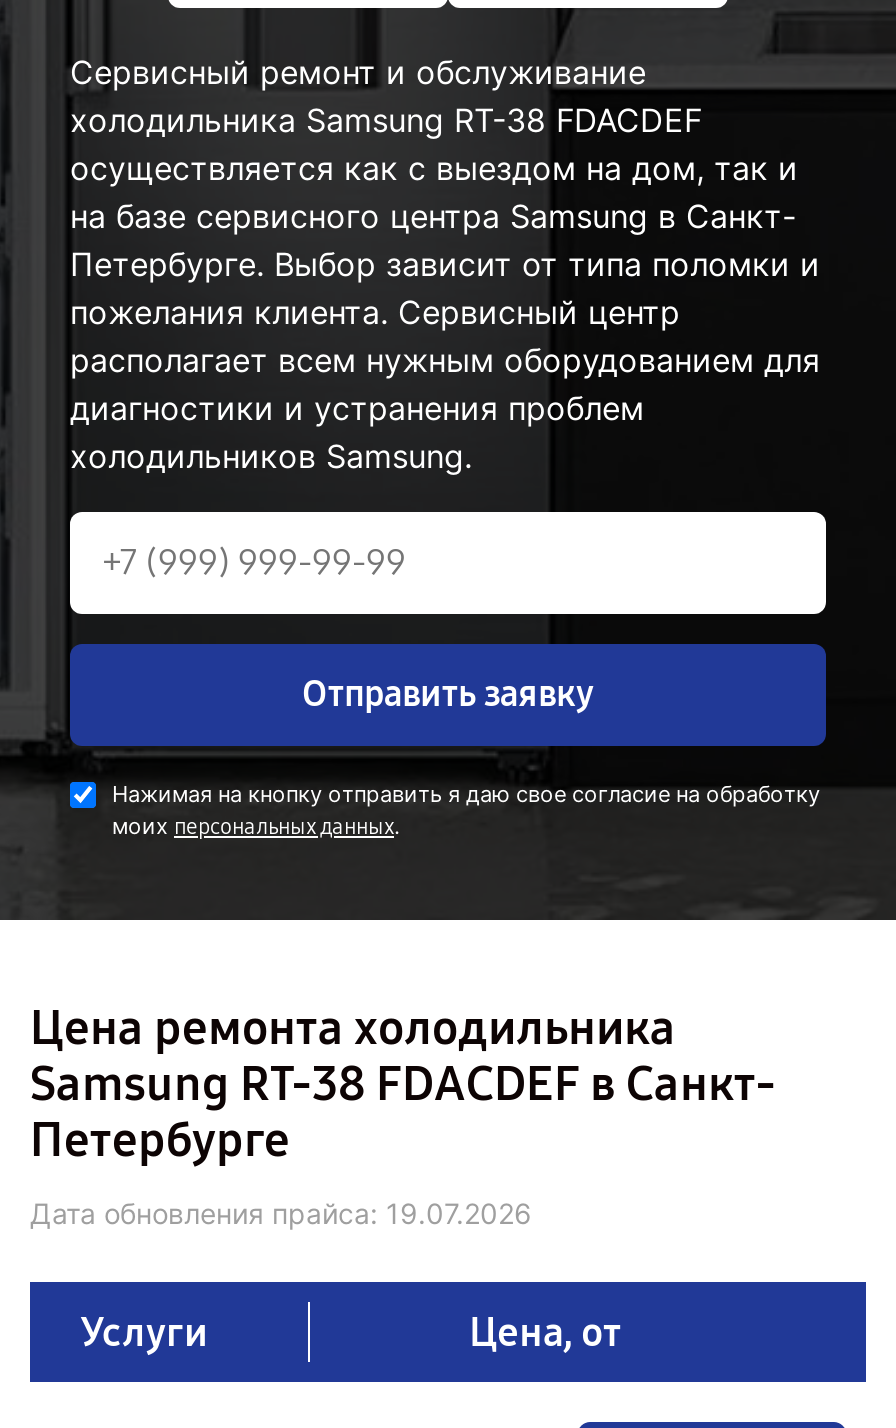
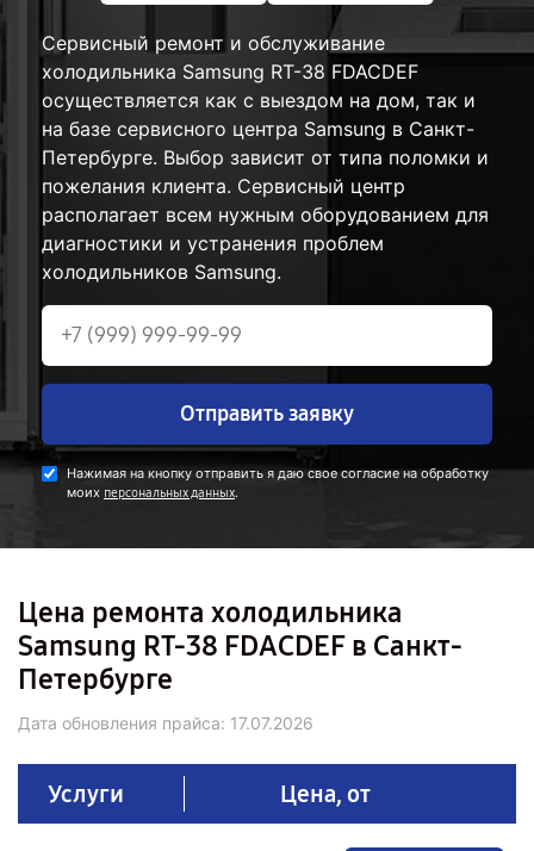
[30,1196,532,1230] Дата обновления прайса: 19.07.2026 -> [18,713,313,733] Дата обновления прайса: 17.07.2026

